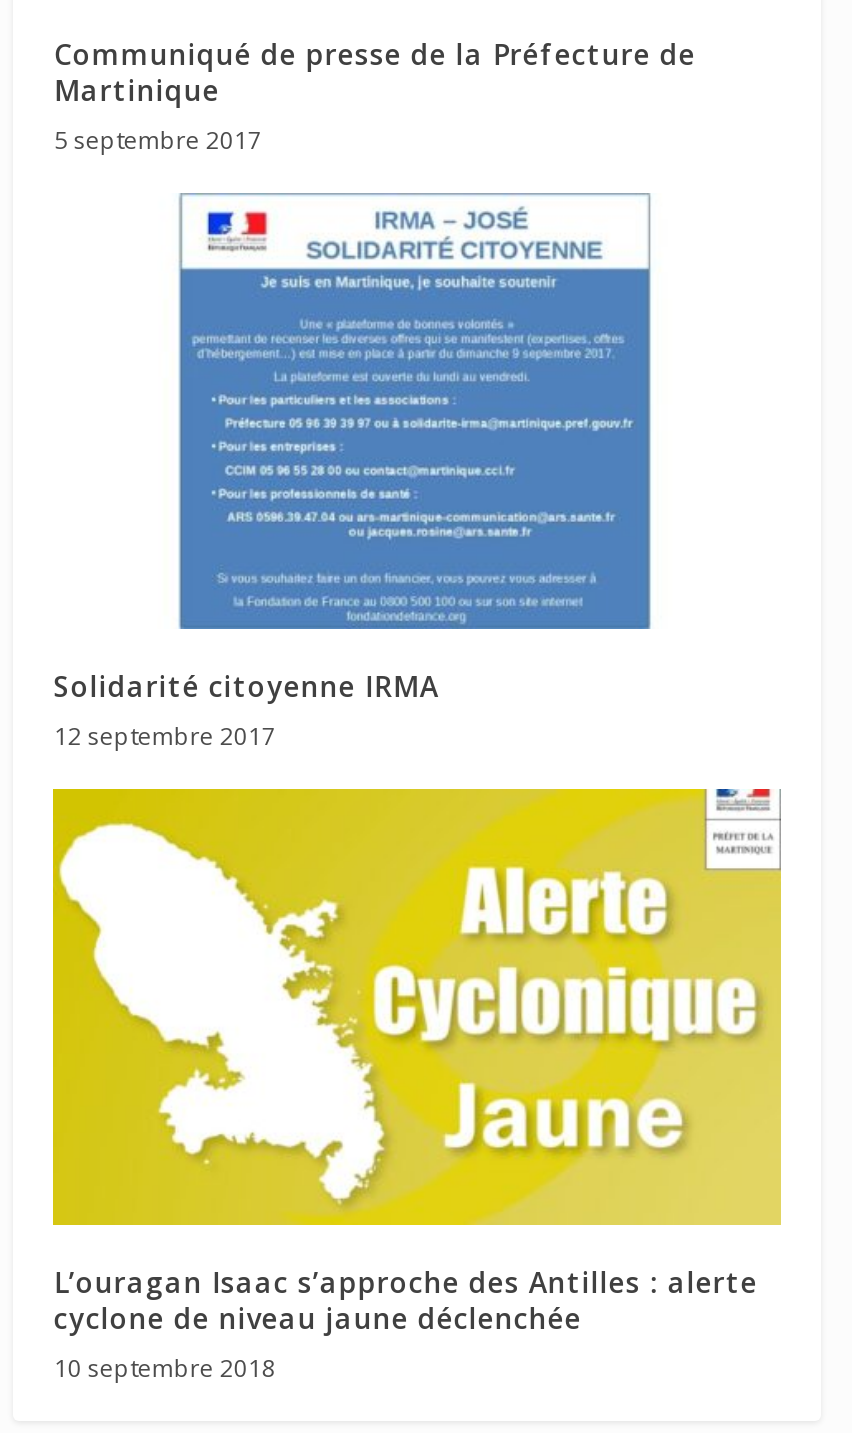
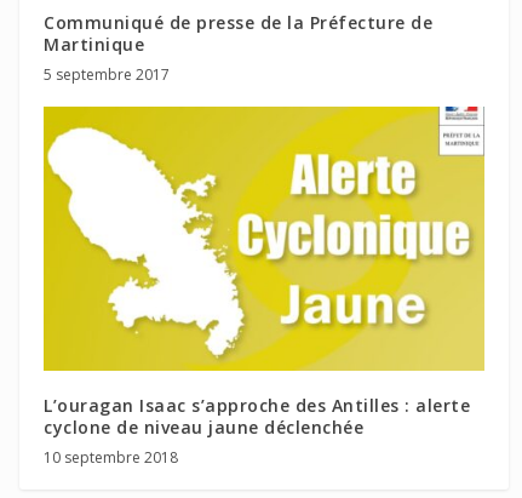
[54,193,653,753] [image] | Solidarité citoyenne IRMA | 12 septembre 2017 -> none

